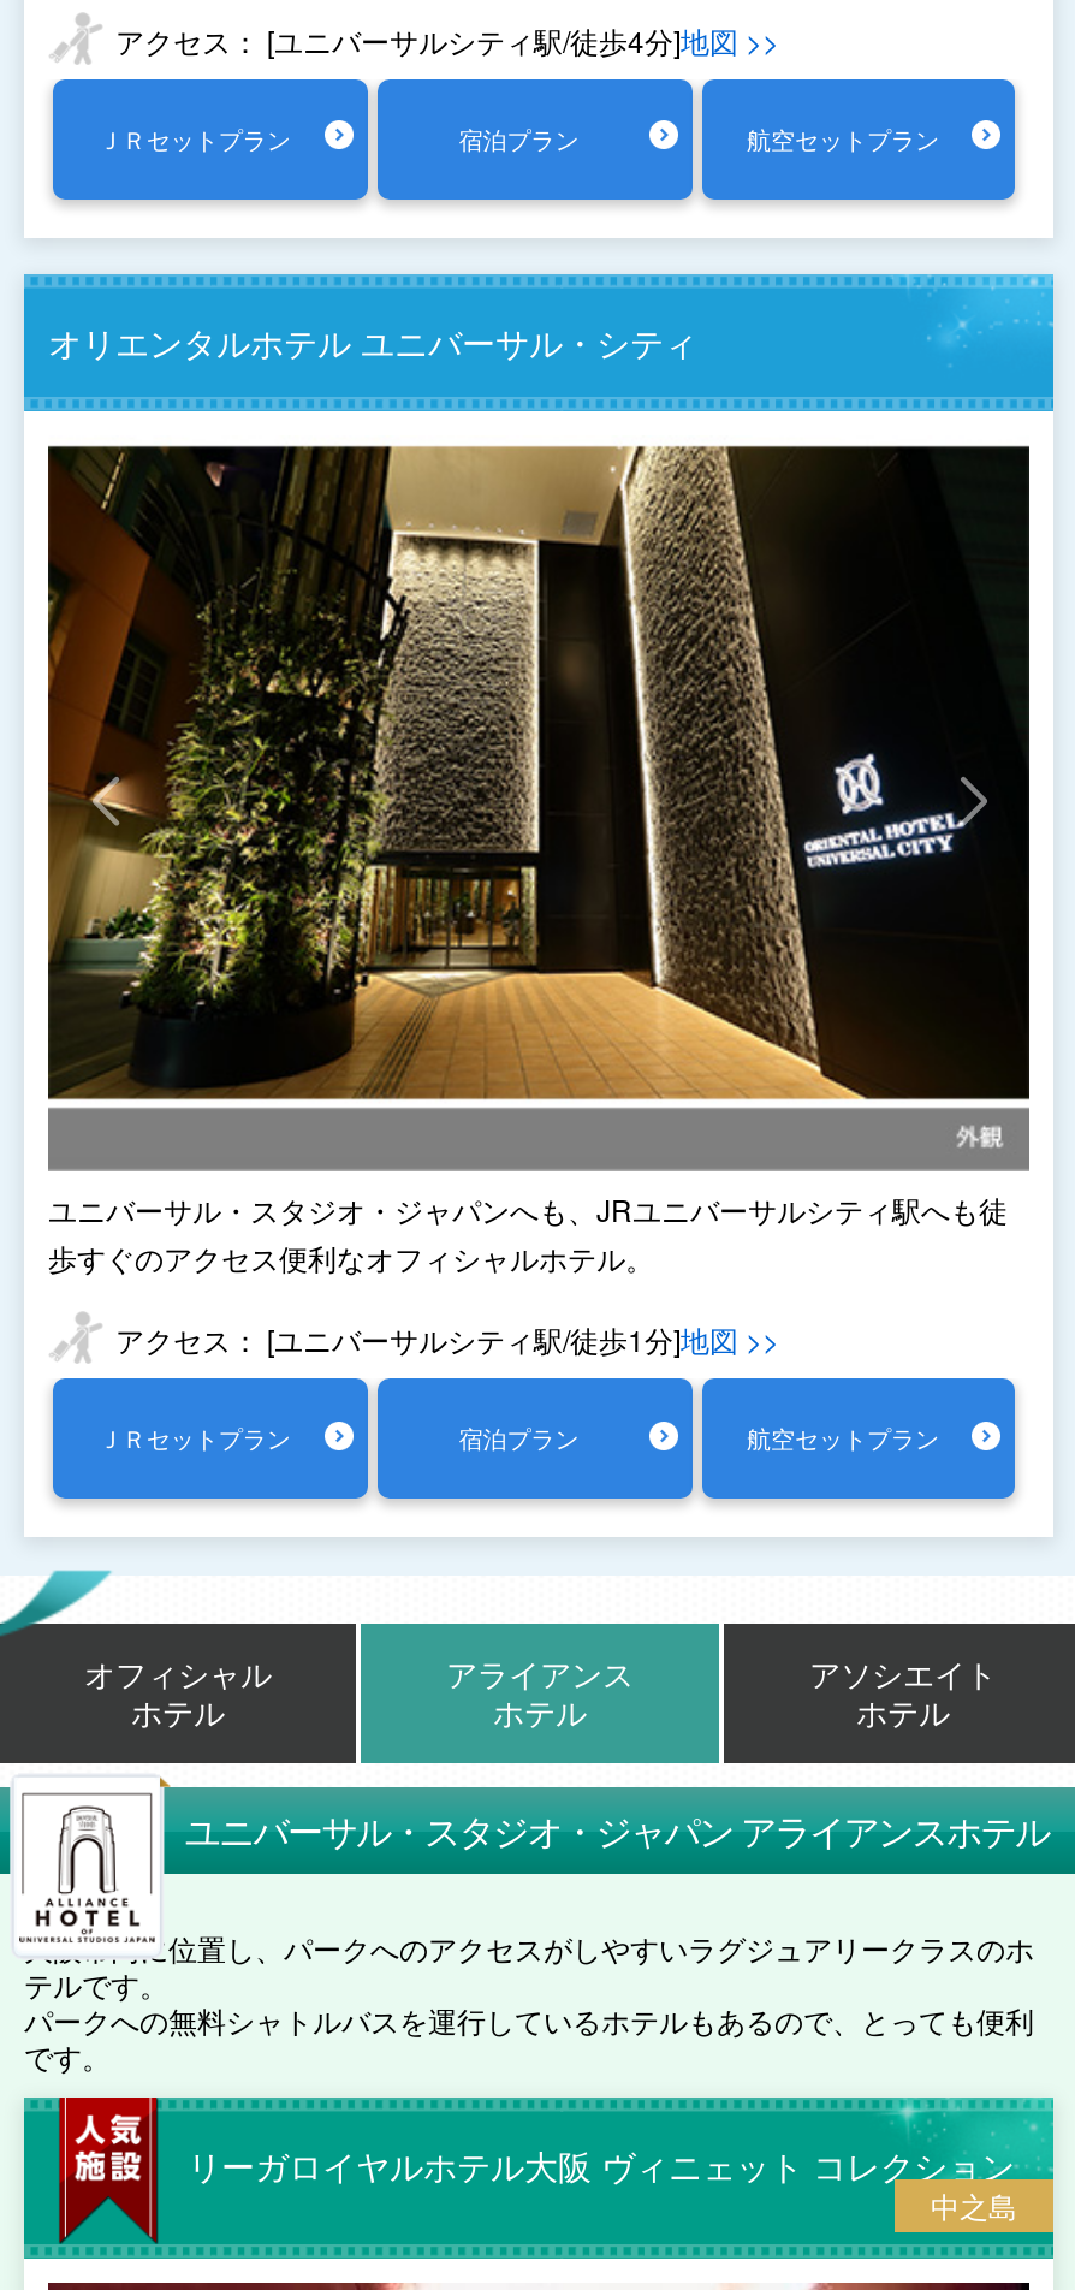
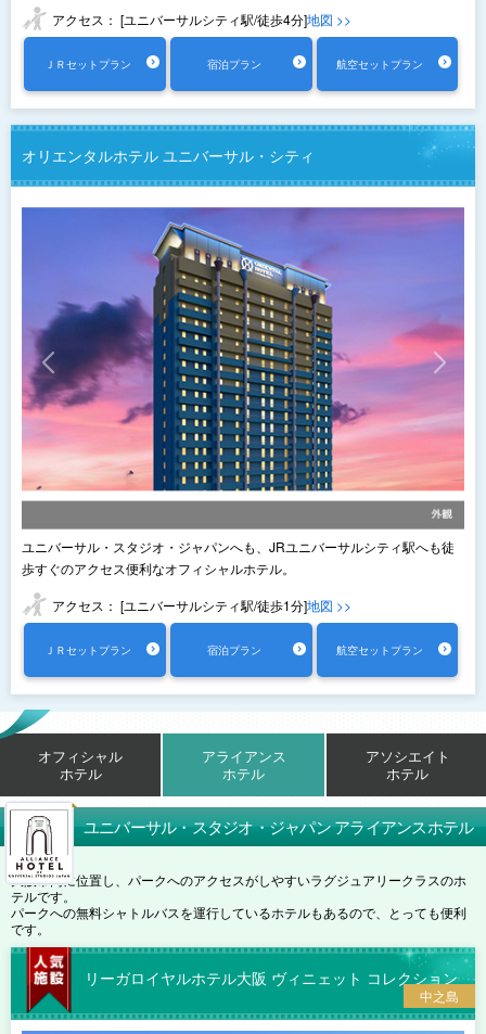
[46,443,1032,1102] [image] -> [21,202,465,497] [image]

